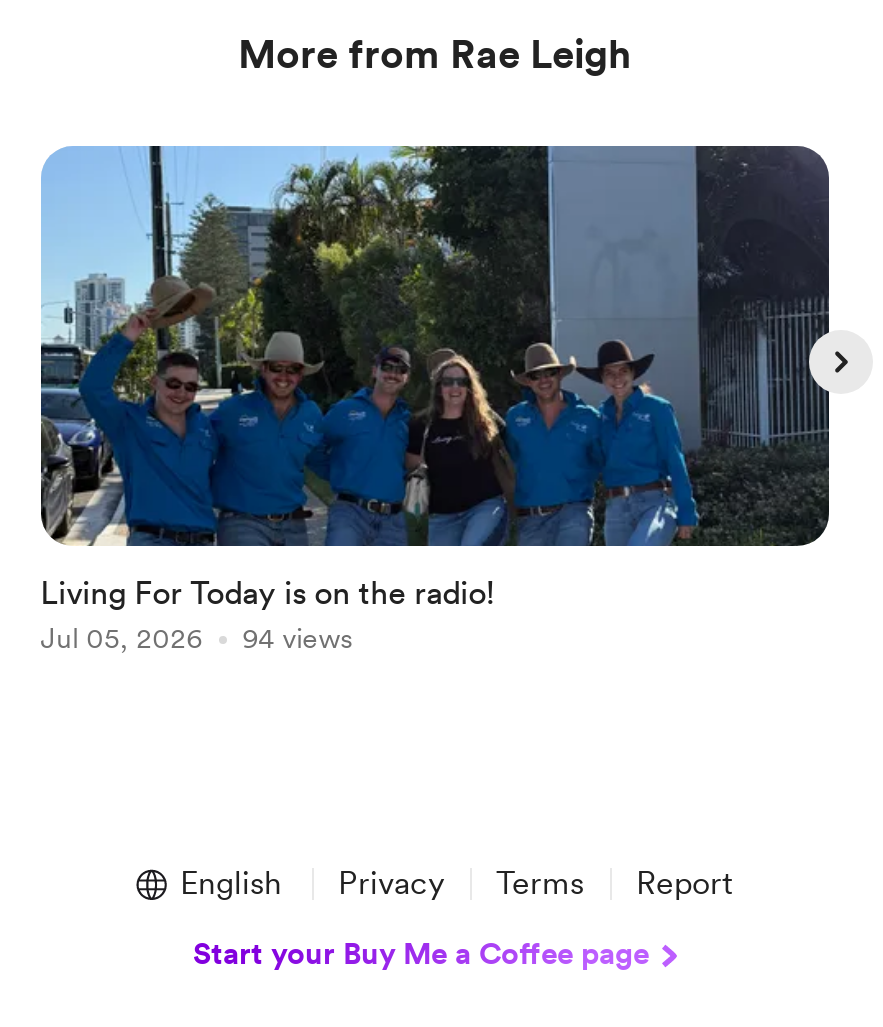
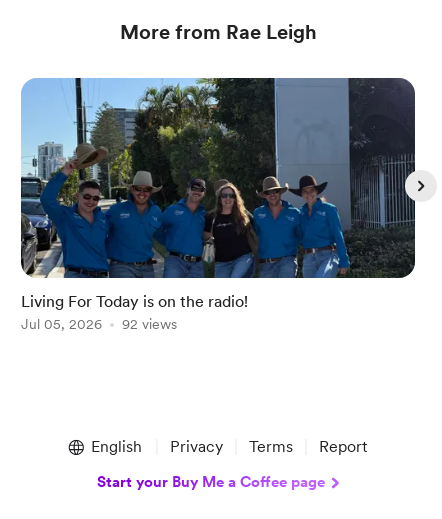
[40,622,352,654] Jul 05, 2026 94 views -> [21,316,177,332] Jul 05, 2026 92 views

